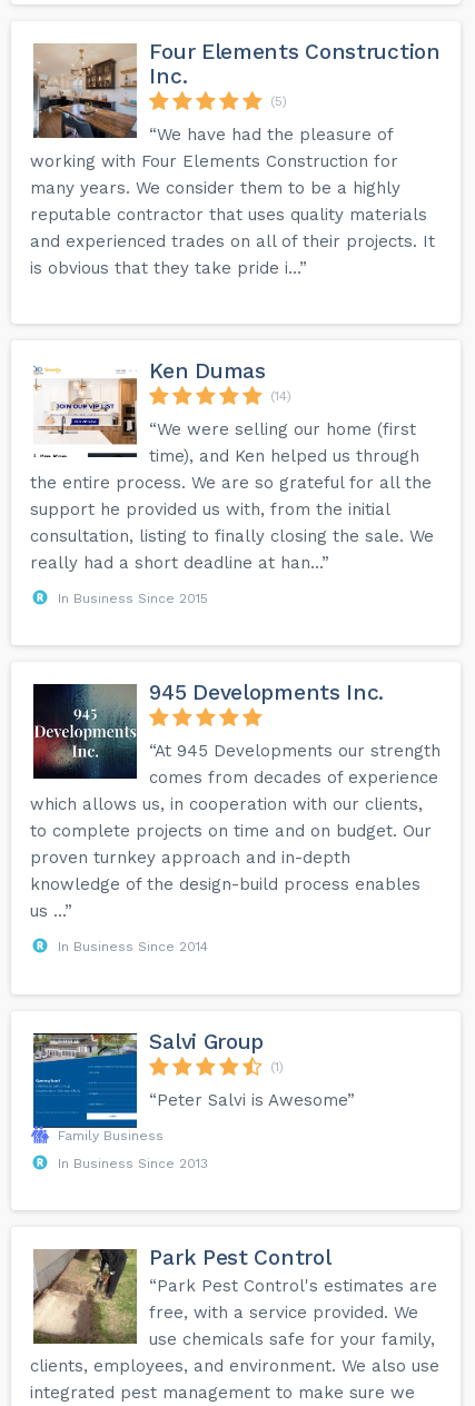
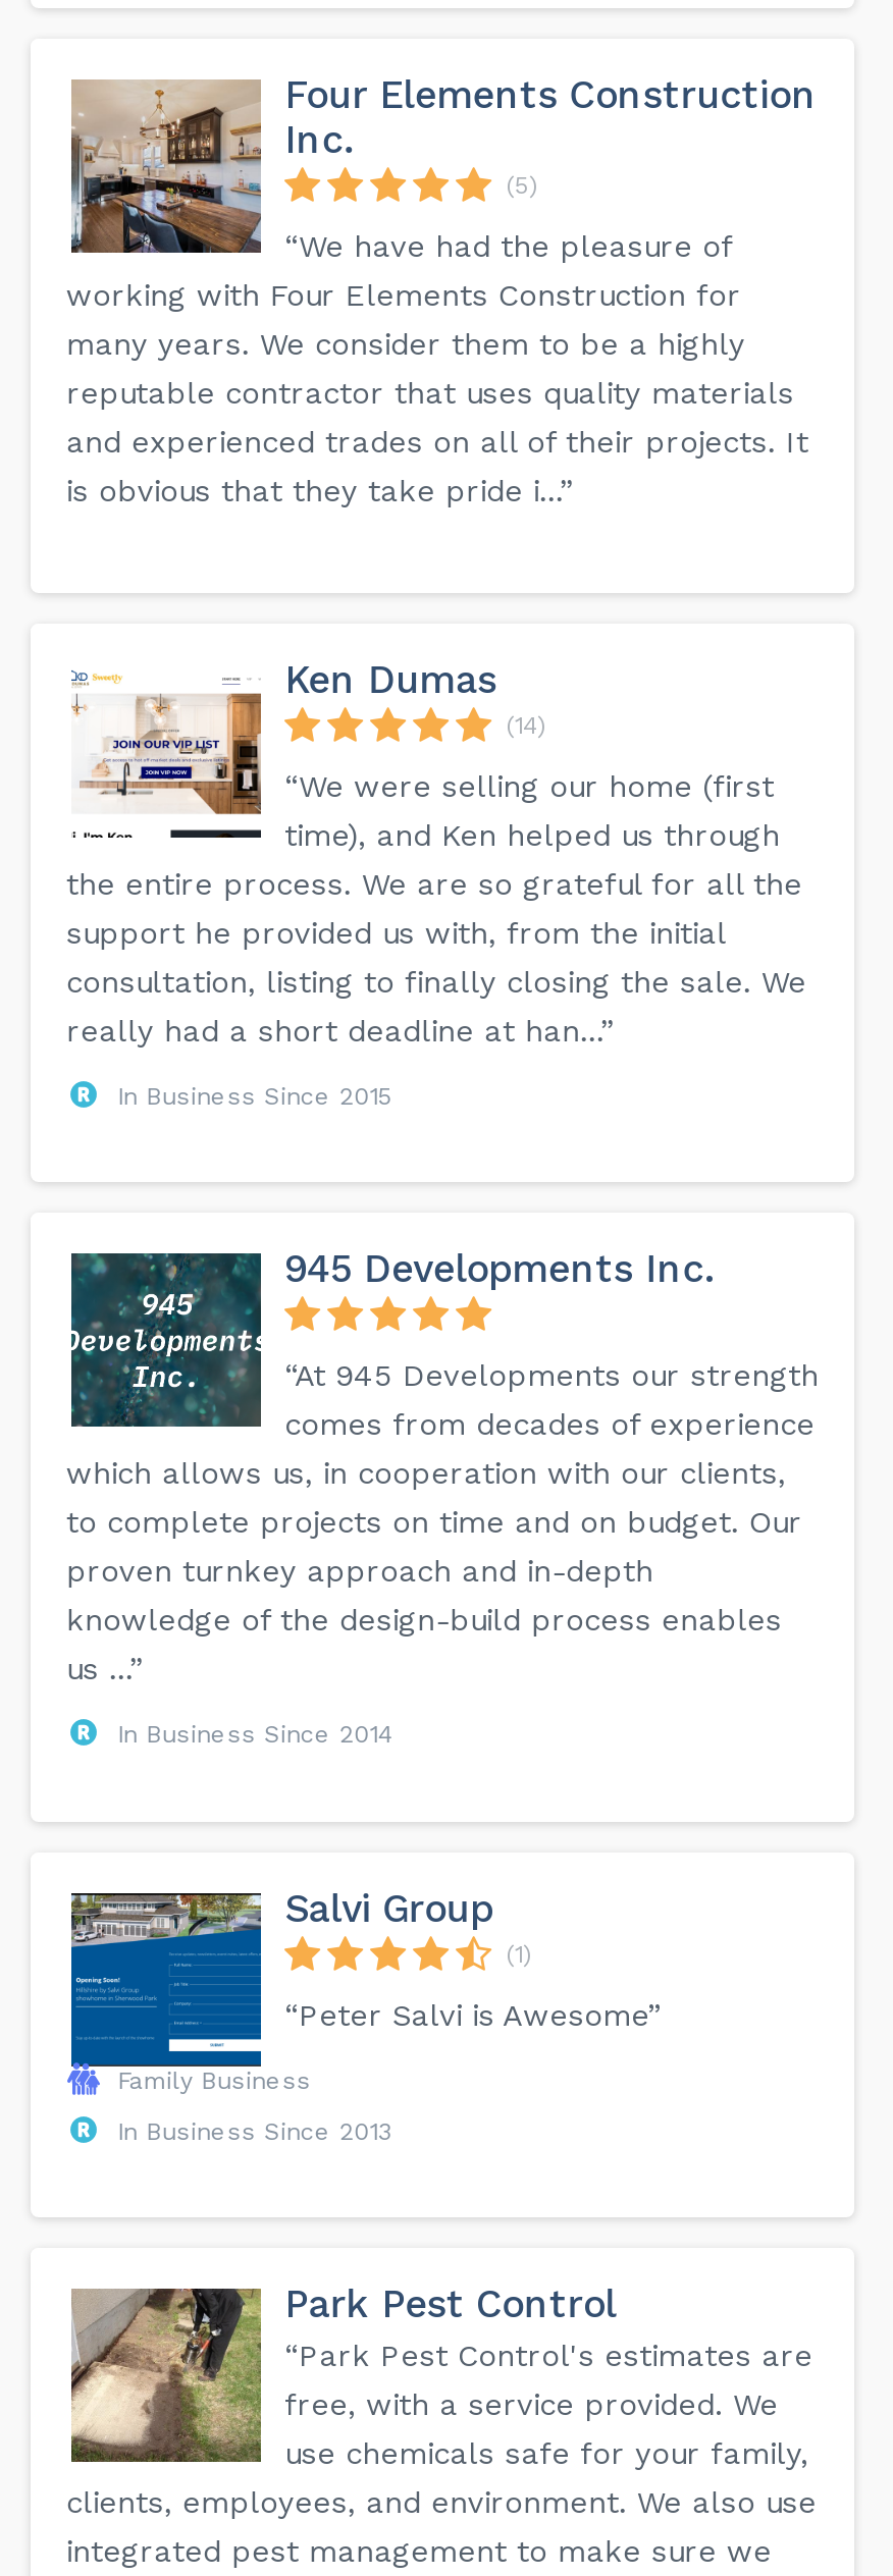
[32,683,138,779] [image] -> [69,1251,263,1429] [image]

